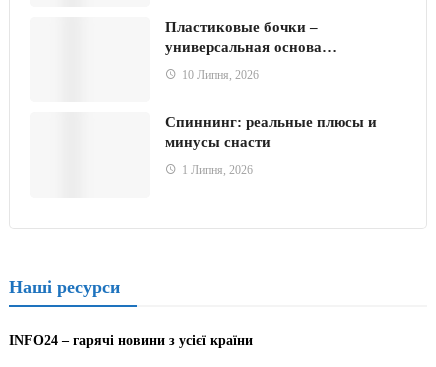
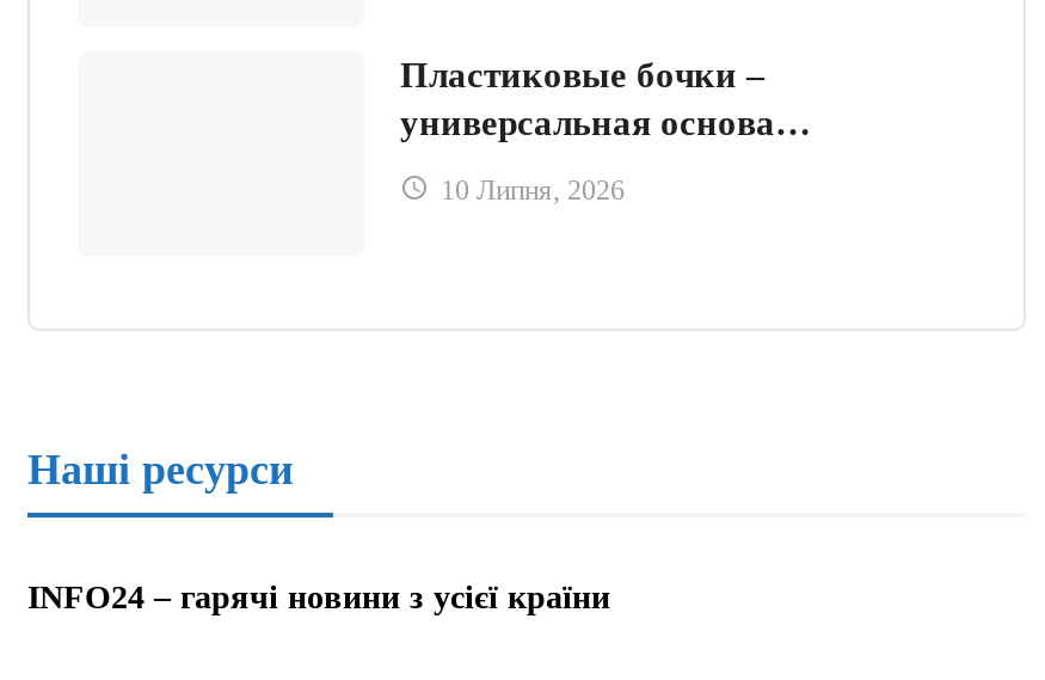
[165,114,377,177] Спиннинг: реальные плюсы и | минусы снасти | 1 Липня, 2026 -> none

